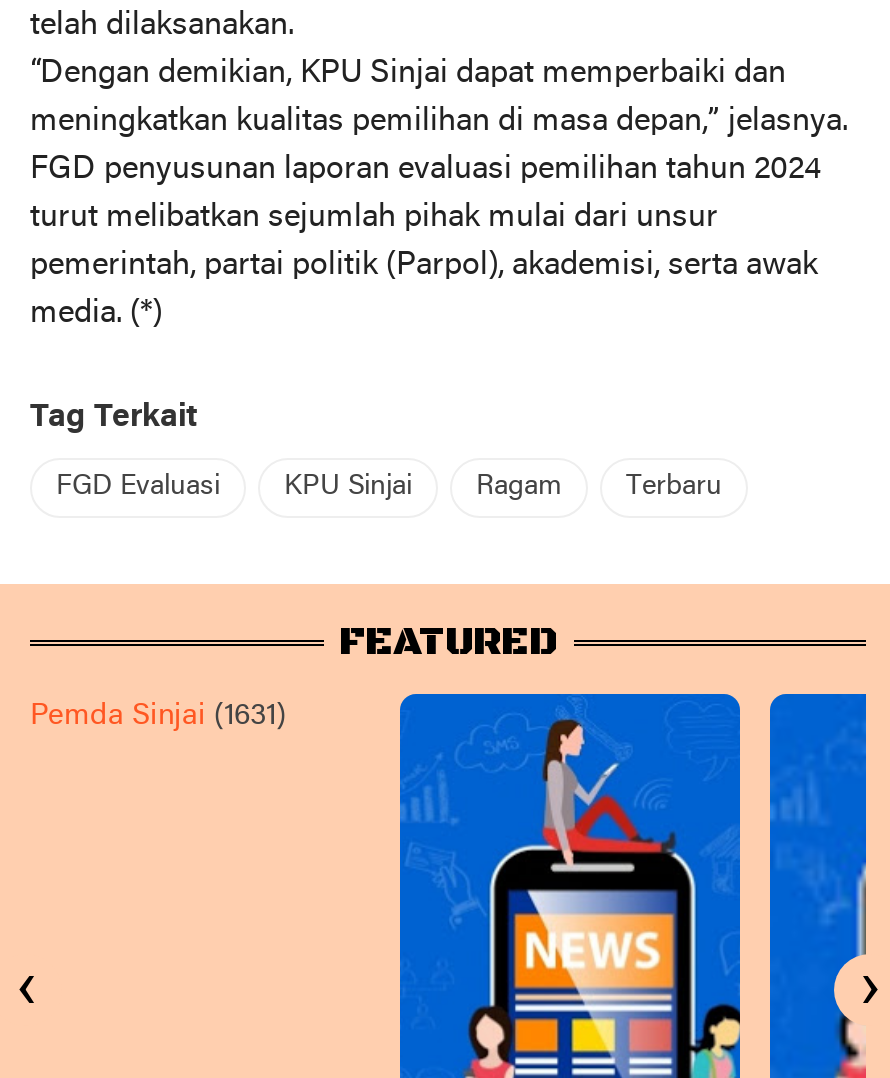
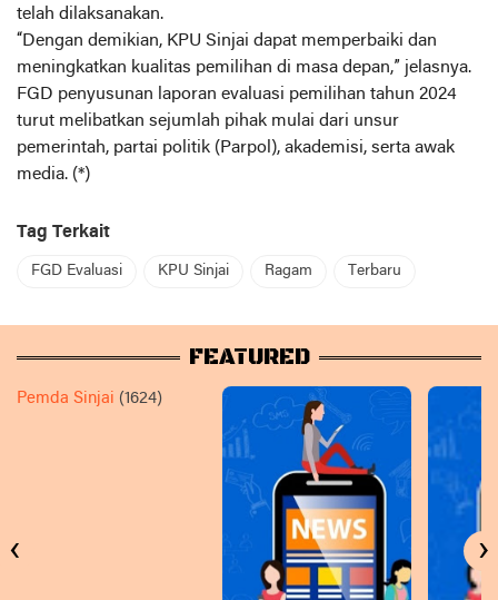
[30,700,286,732] Pemda Sinjai (1631) -> [17,390,162,407] Pemda Sinjai (1624)

